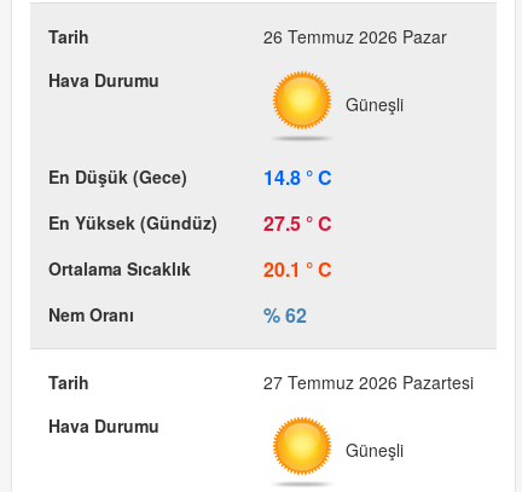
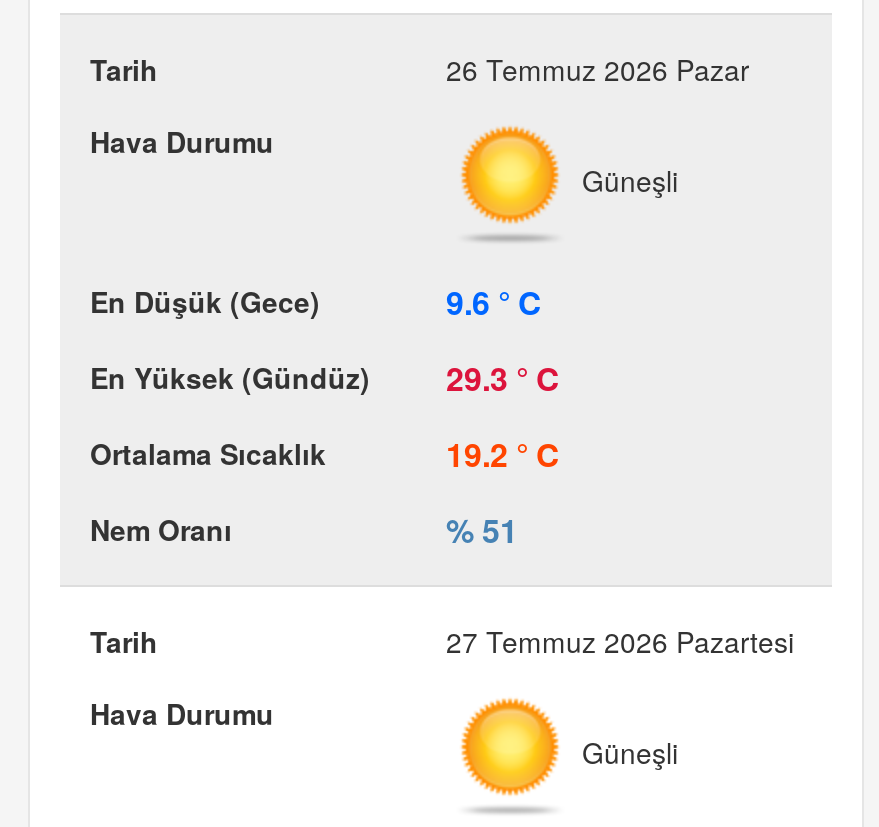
[263,163,332,191] 14.8 ° C -> [446,279,542,325] 9.6 ° C
[263,209,332,237] 27.5 ° C -> [446,355,560,401] 29.3 ° C
[263,255,332,283] 20.1 ° C -> [446,431,560,477] 19.2 ° C
[263,301,307,329] % 62 -> [446,507,518,553] % 51

